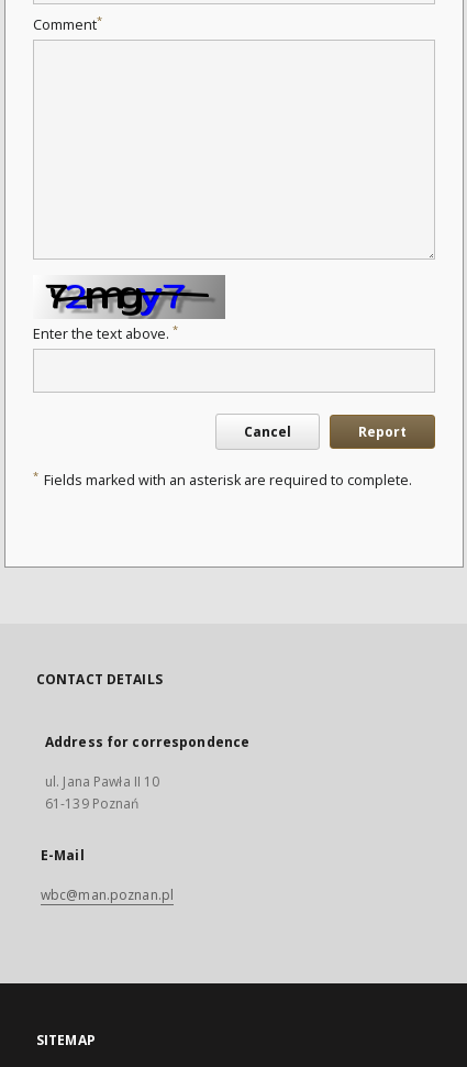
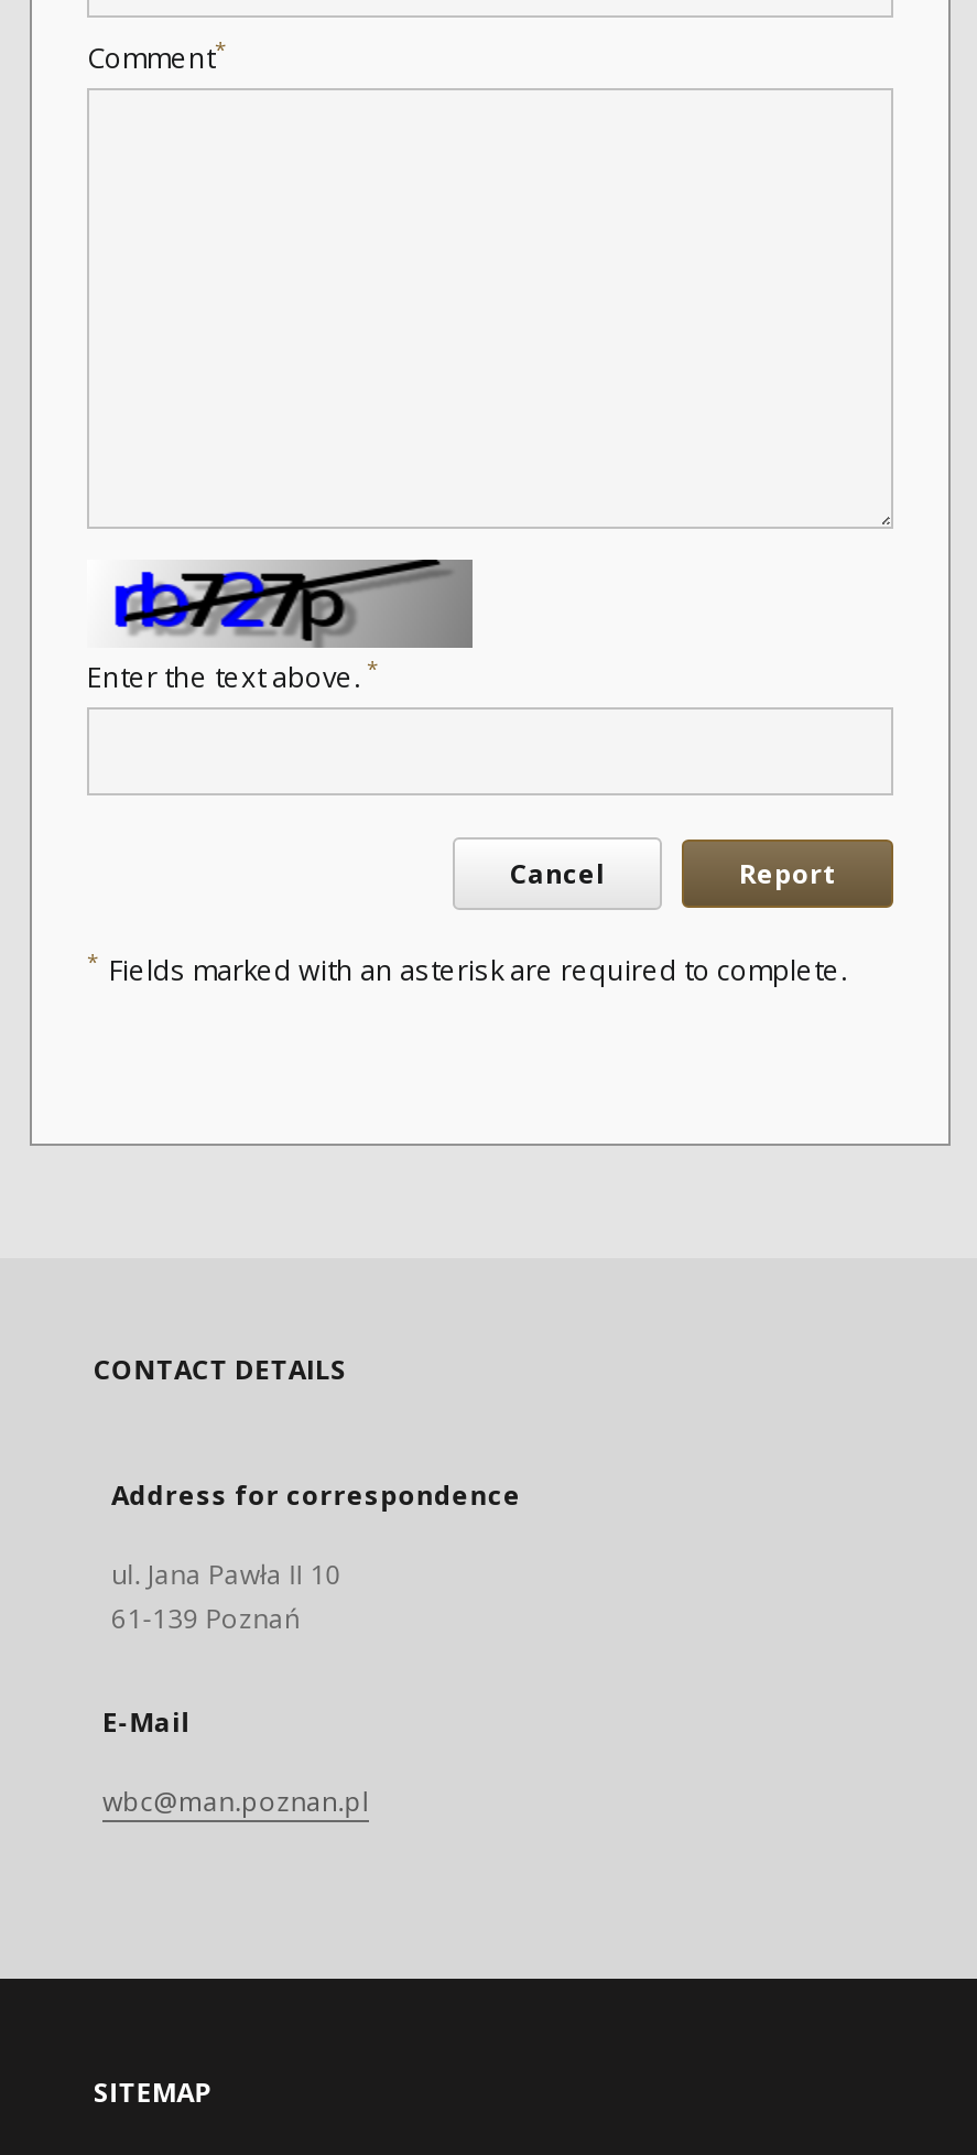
[45,276,213,318] [image] -> [113,560,442,643] [image]

